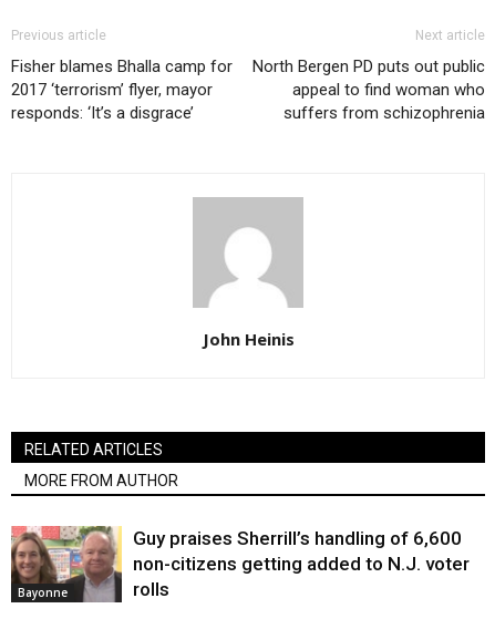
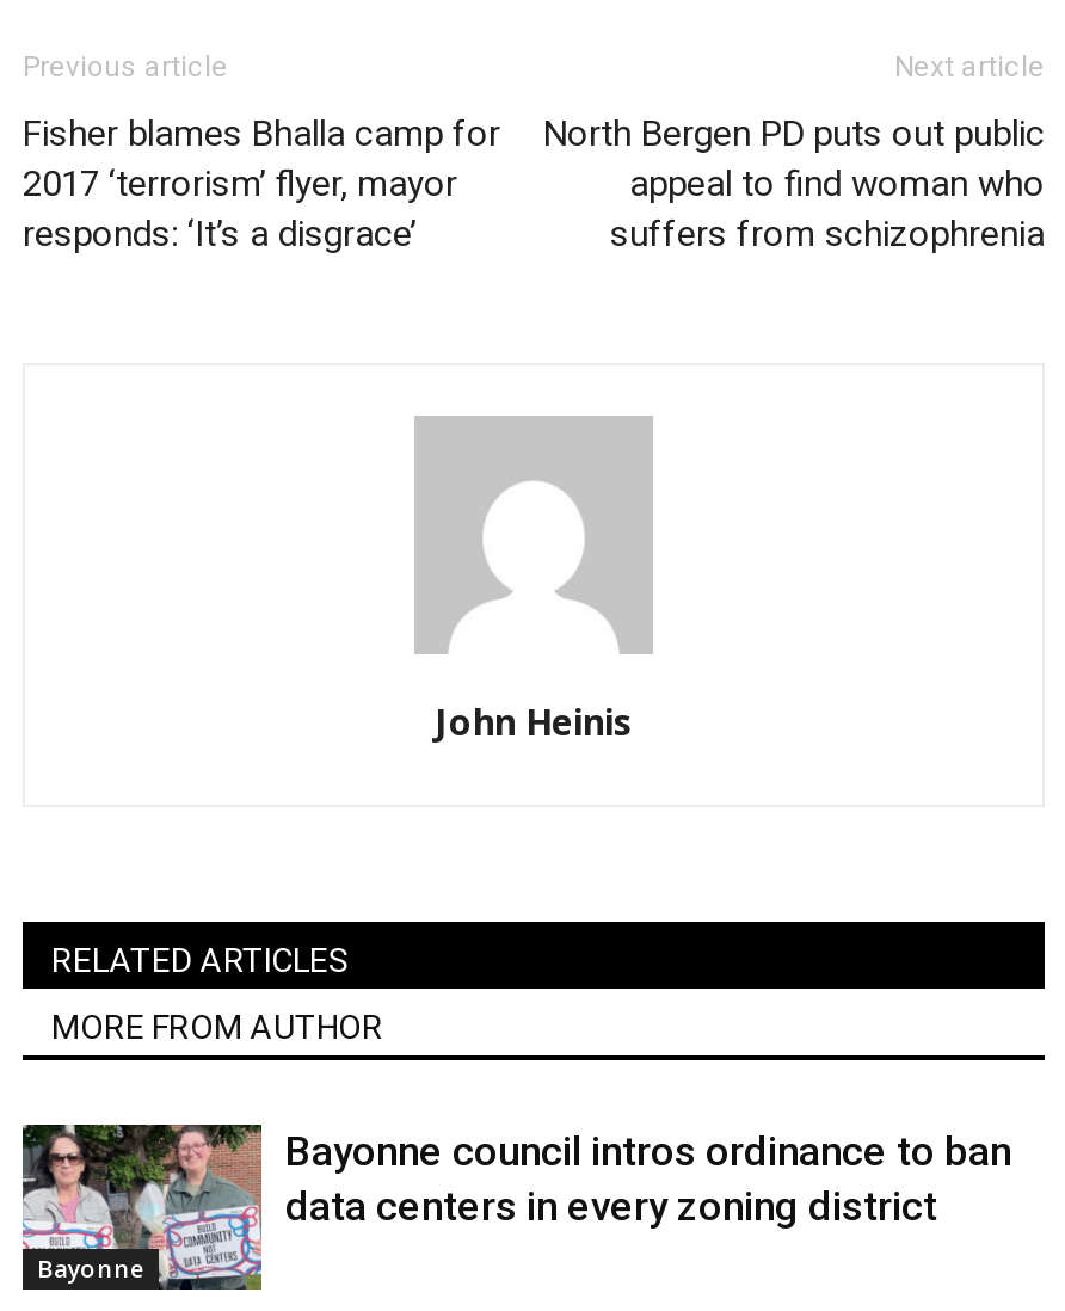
[10,525,470,602] [image] | Guy praises Sherrill’s handling of 6,600 | non-citizens getting added to N.J. voter | rolls -> [20,1122,1011,1290] [image] | Bayonne council intros ordinance to ban | data centers in every zoning district

